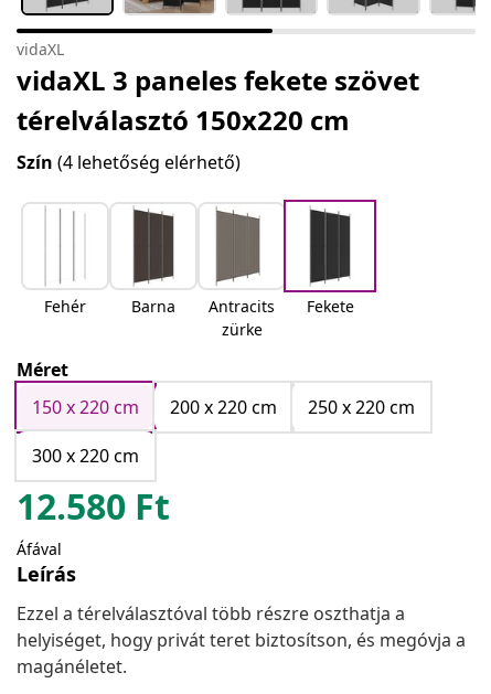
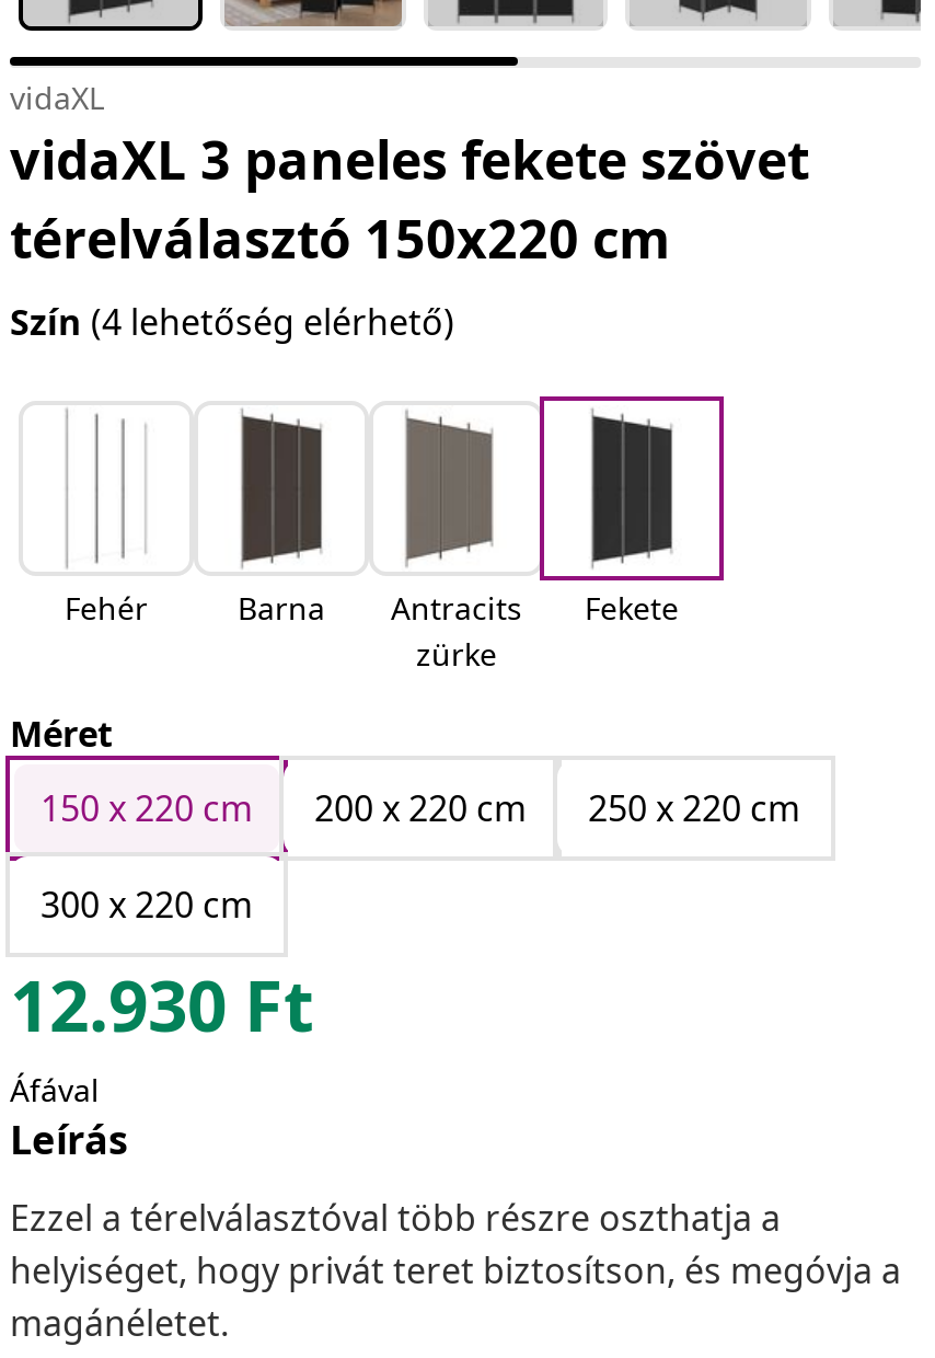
[17,482,170,530] 12.580 Ft -> [10,958,314,1052] 12.930 Ft

